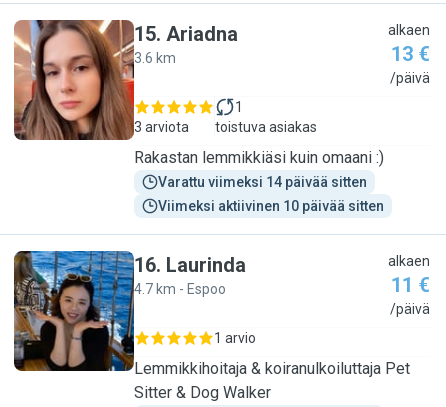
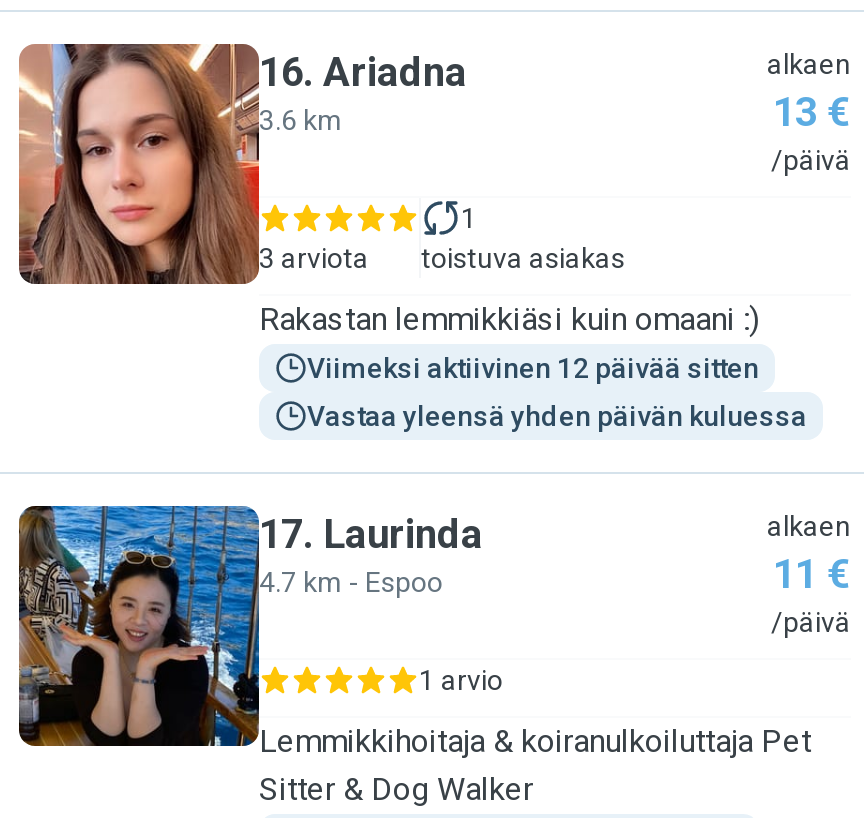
[134,22,238,46] 15. Ariadna -> [259,48,467,96] 16. Ariadna
[158,174,367,190] Varattu viimeksi 14 päivää sitten -> [307,352,759,384] Viimeksi aktiivinen 12 päivää sitten
[158,198,384,214] Viimeksi aktiivinen 10 päivää sitten -> [307,400,807,432] Vastaa yleensä yhden päivän kuluessa
[134,253,246,277] 16. Laurinda -> [259,510,483,558] 17. Laurinda

